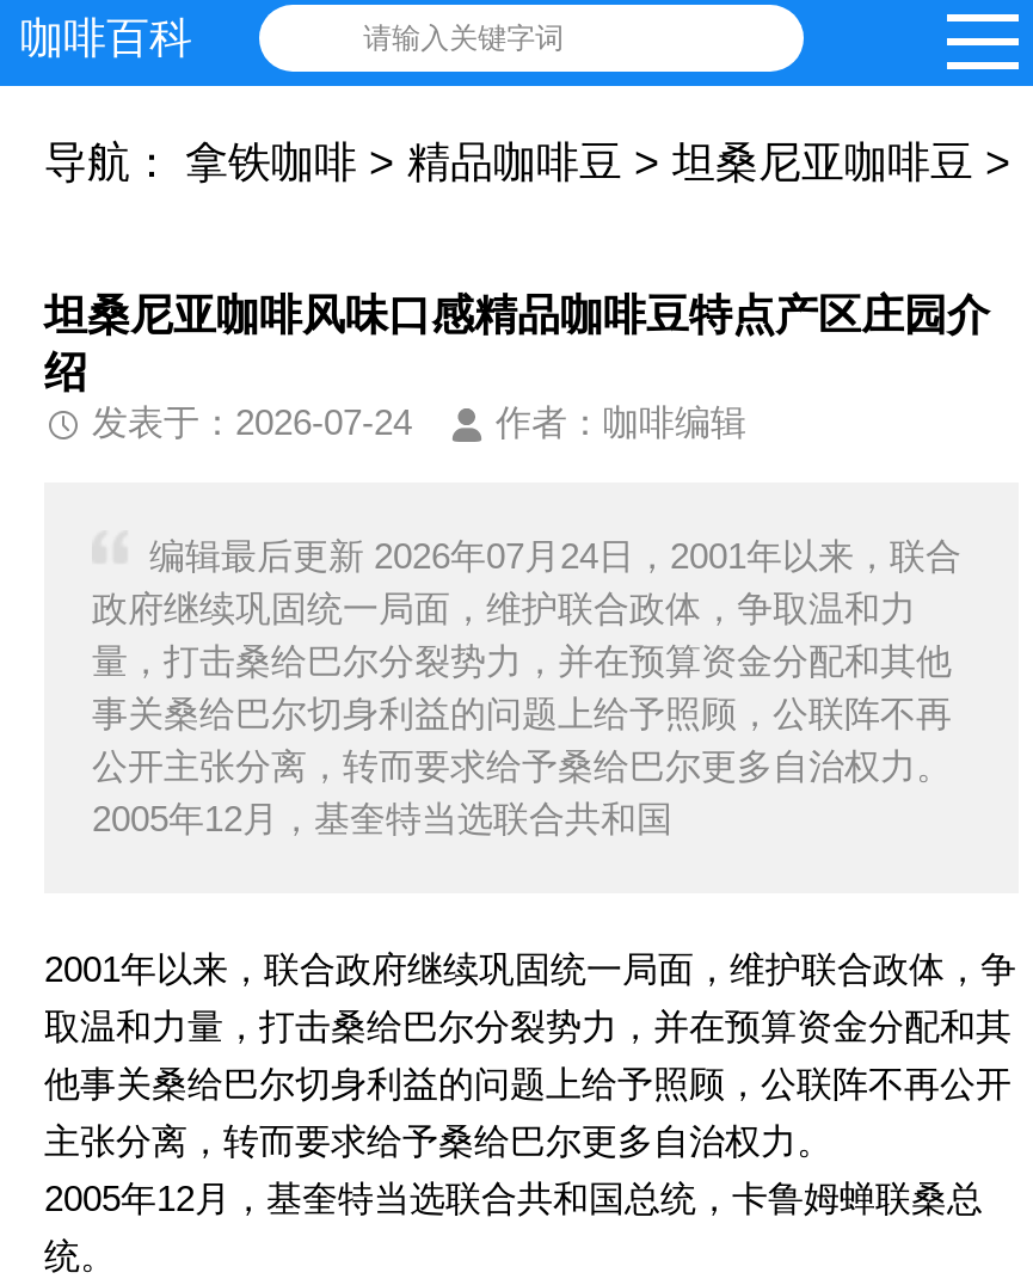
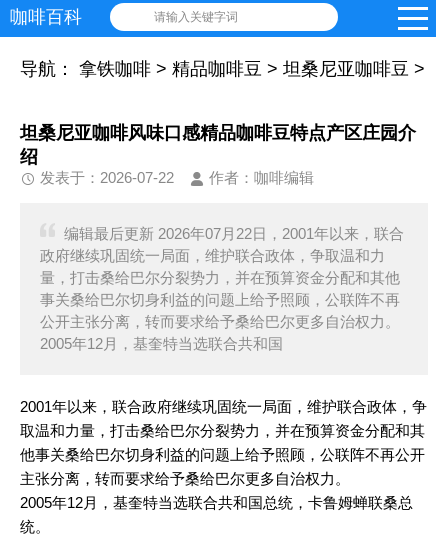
[92,401,412,442] 发表于：2026-07-24 -> [40,169,174,186] 发表于：2026-07-22
[149,535,961,576] 编辑最后更新 2026年07月24日，2001年以来，联合 -> [64,225,404,242] 编辑最后更新 2026年07月22日，2001年以来，联合

